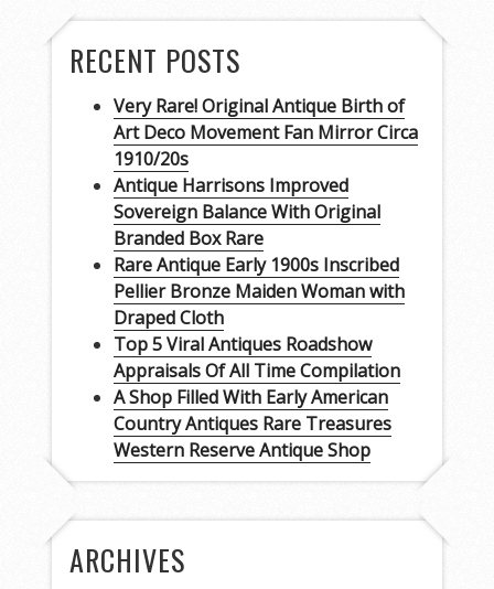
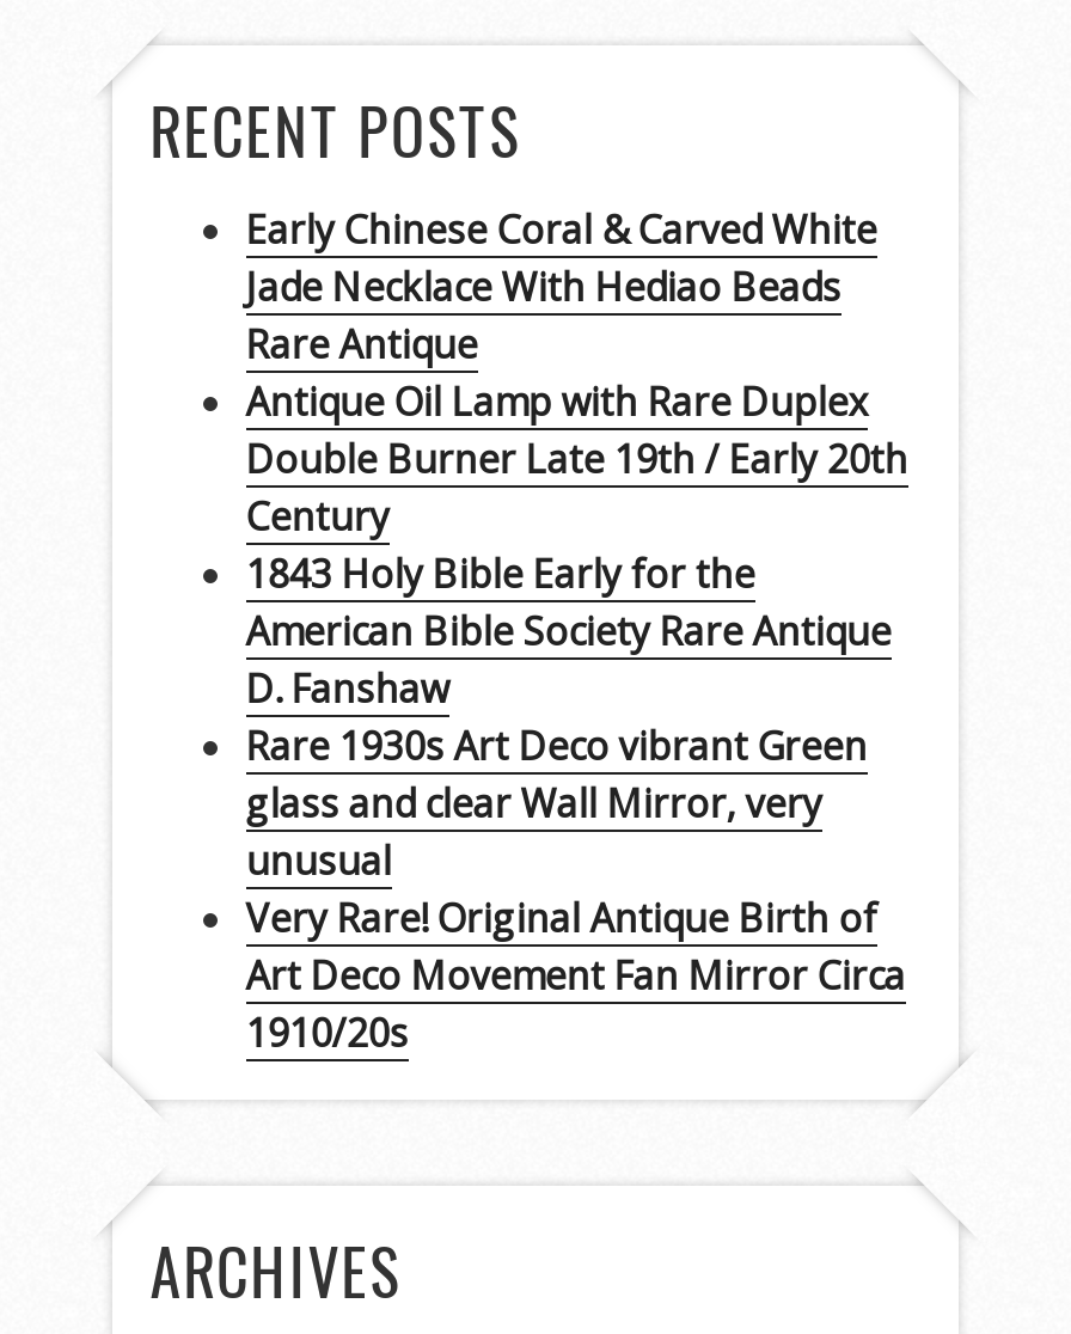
none -> [246,204,908,888] Early Chinese Coral & Carved White | Jade Necklace With Hediao Beads | Rare Antique | Antique Oil Lamp with Rare Duplex | Double Burner Late 19th / Early 20th | Century | 1843 Holy Bible Early for the | American Bible Society Rare Antique | D. Fanshaw | Rare 1930s Art Deco vibrant Green | glass and clear Wall Mirror, very | unusual
moved [113,94,418,171] -> [246,893,905,1060]: Very Rare! Original Antique Birth of | Art Deco Movement Fan Mirror Circa | 1910/20s
[113,174,404,463] Antique Harrisons Improved | Sovereign Balance With Original | Branded Box Rare | Rare Antique Early 1900s Inscribed | Pellier Bronze Maiden Woman with | Draped Cloth | Top 5 Viral Antiques Roadshow | Appraisals Of All Time Compilation | A Shop Filled With Early American | Country Antiques Rare Treasures | Western Reserve Antique Shop -> none

